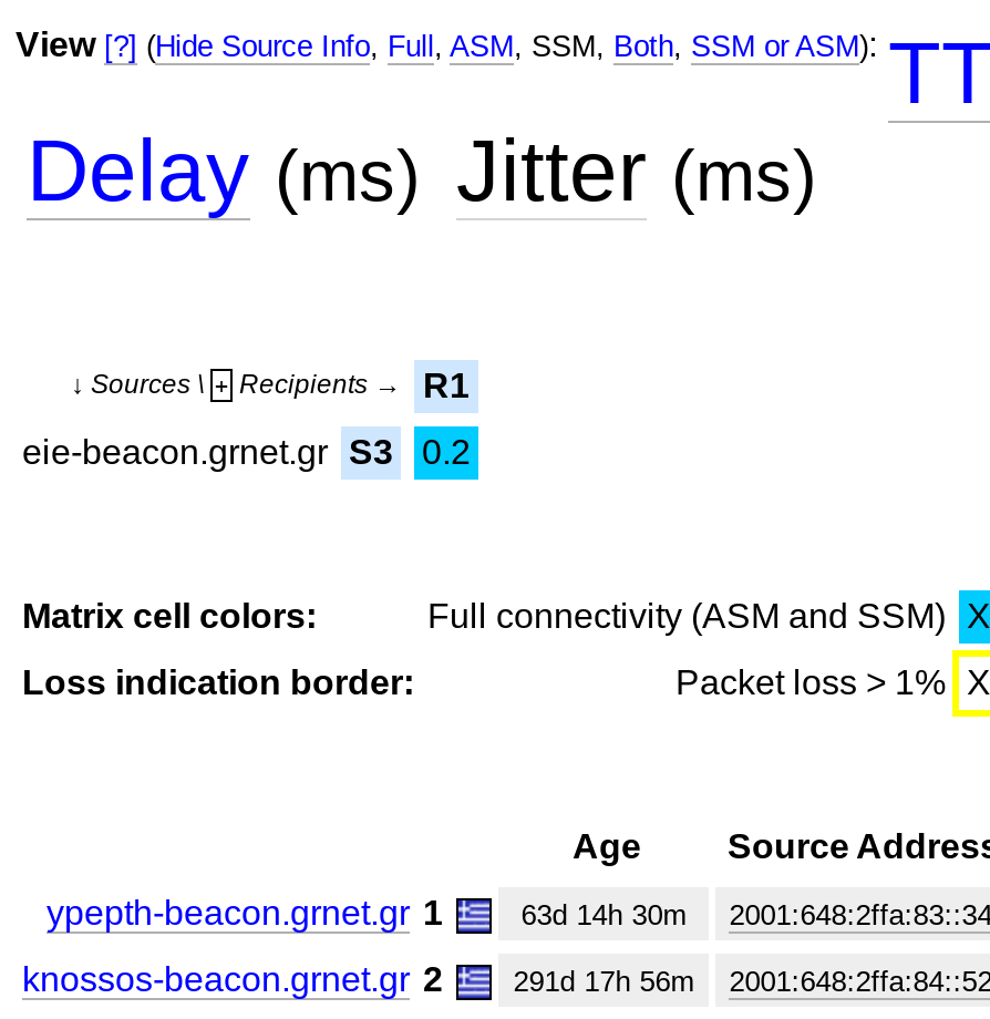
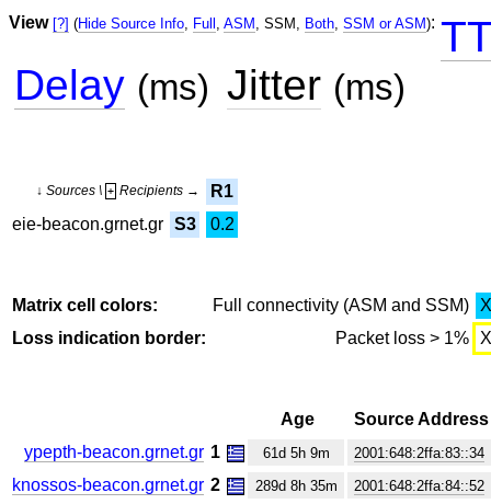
[521,897,687,930] 63d 14h 30m -> [263,444,330,461] 61d 5h 9m
[513,964,695,997] 291d 17h 56m -> [255,477,337,494] 289d 8h 35m

